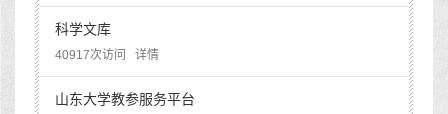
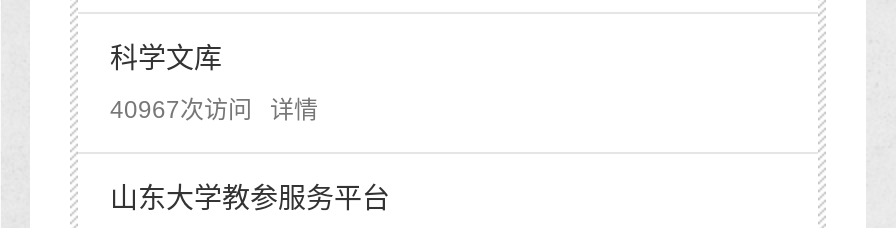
[55,48,159,62] 40917次访问 详情 -> [110,96,318,124] 40967次访问 详情

